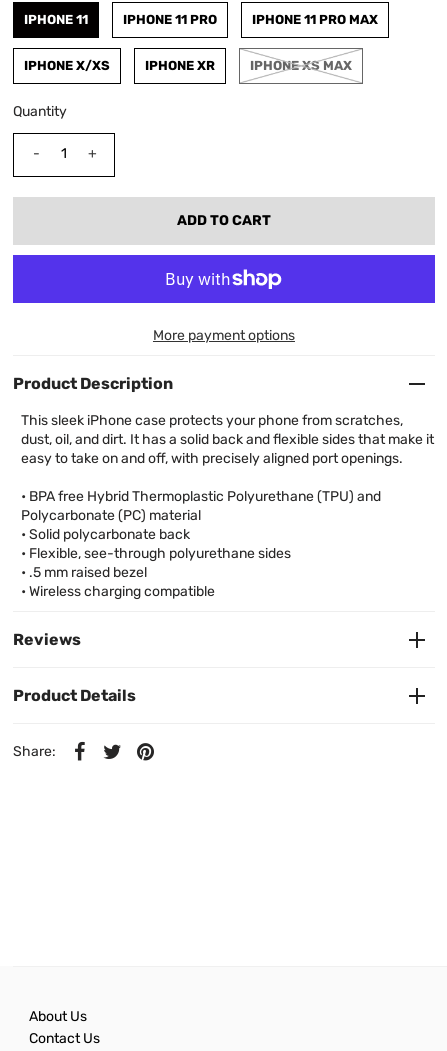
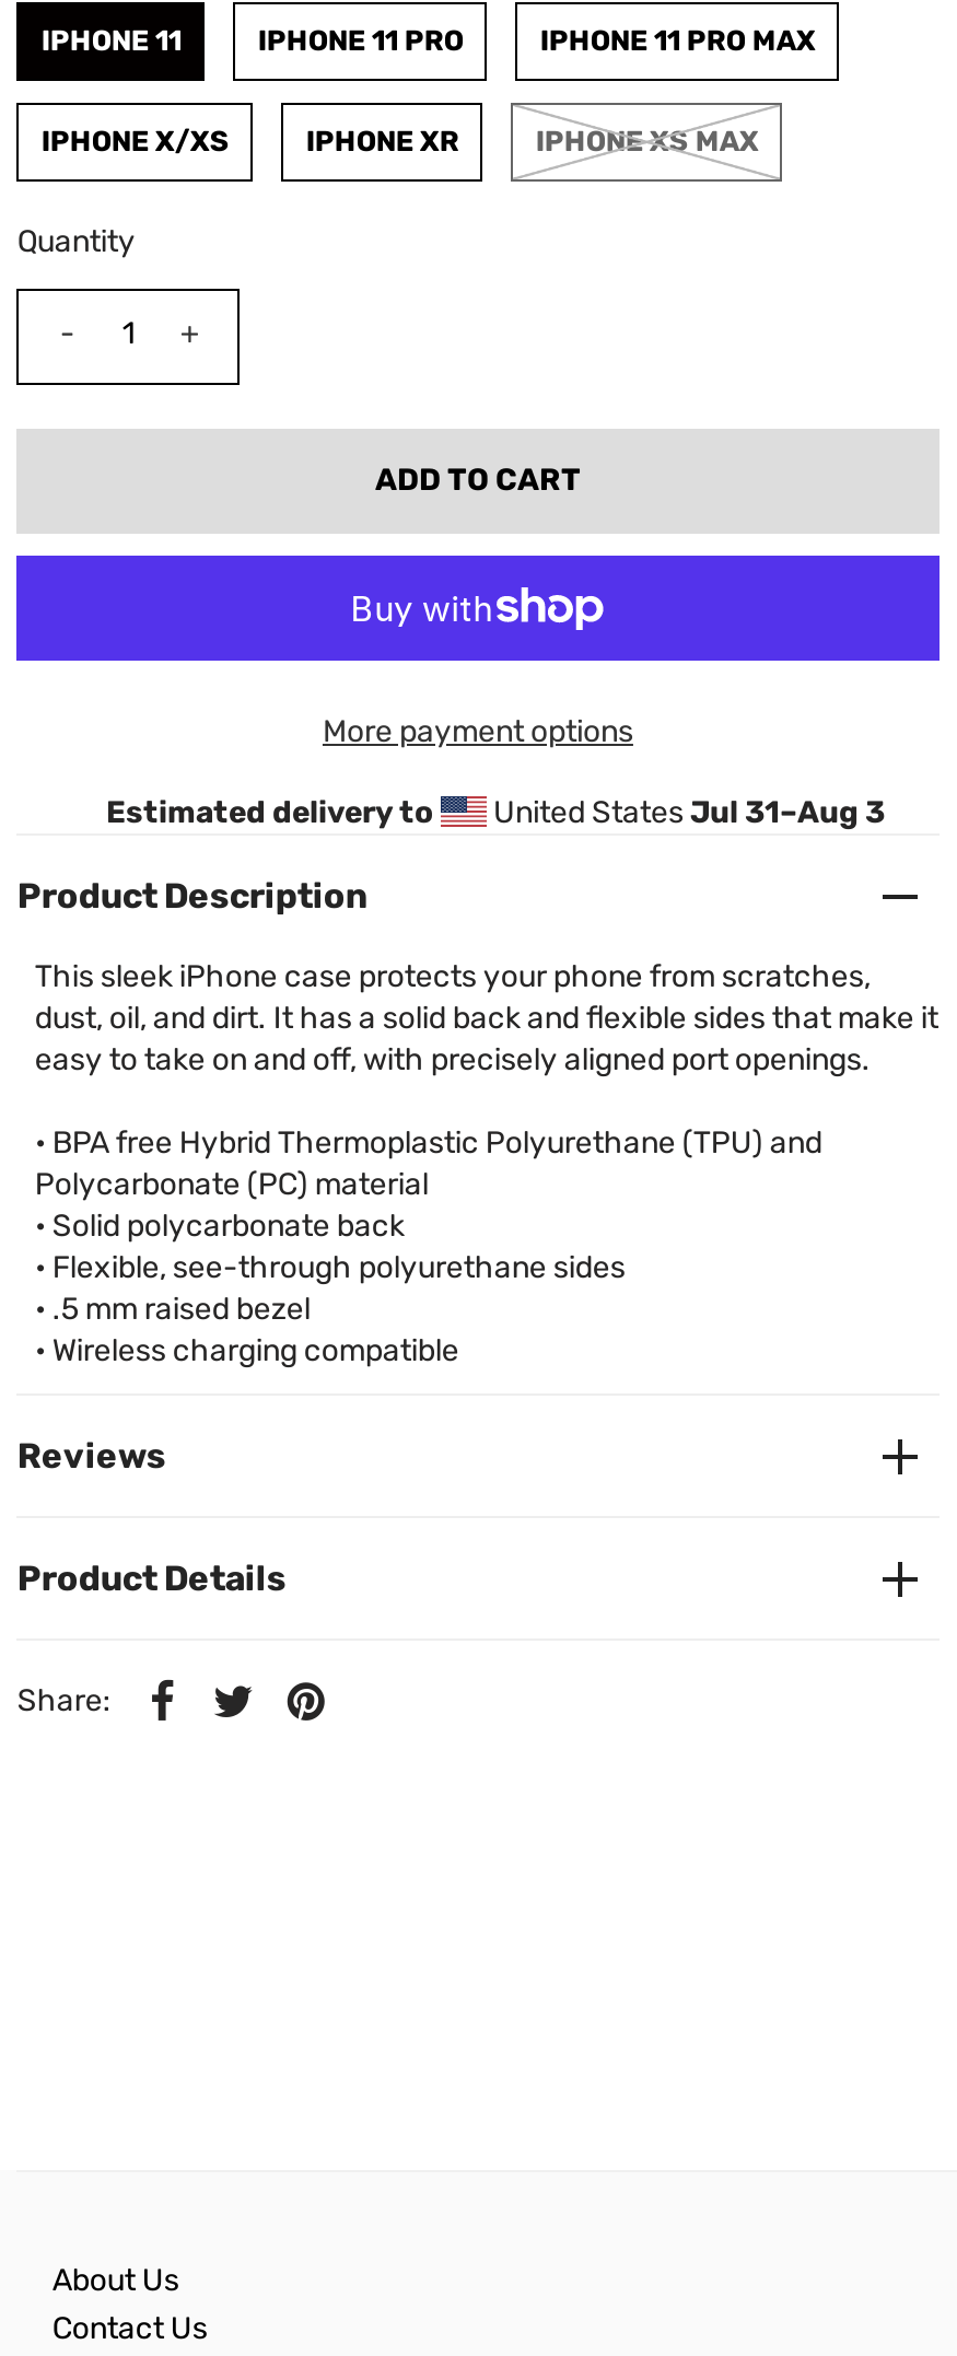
none -> [106,795,885,832] Estimated delivery to | United States Jul 31–Aug 3

